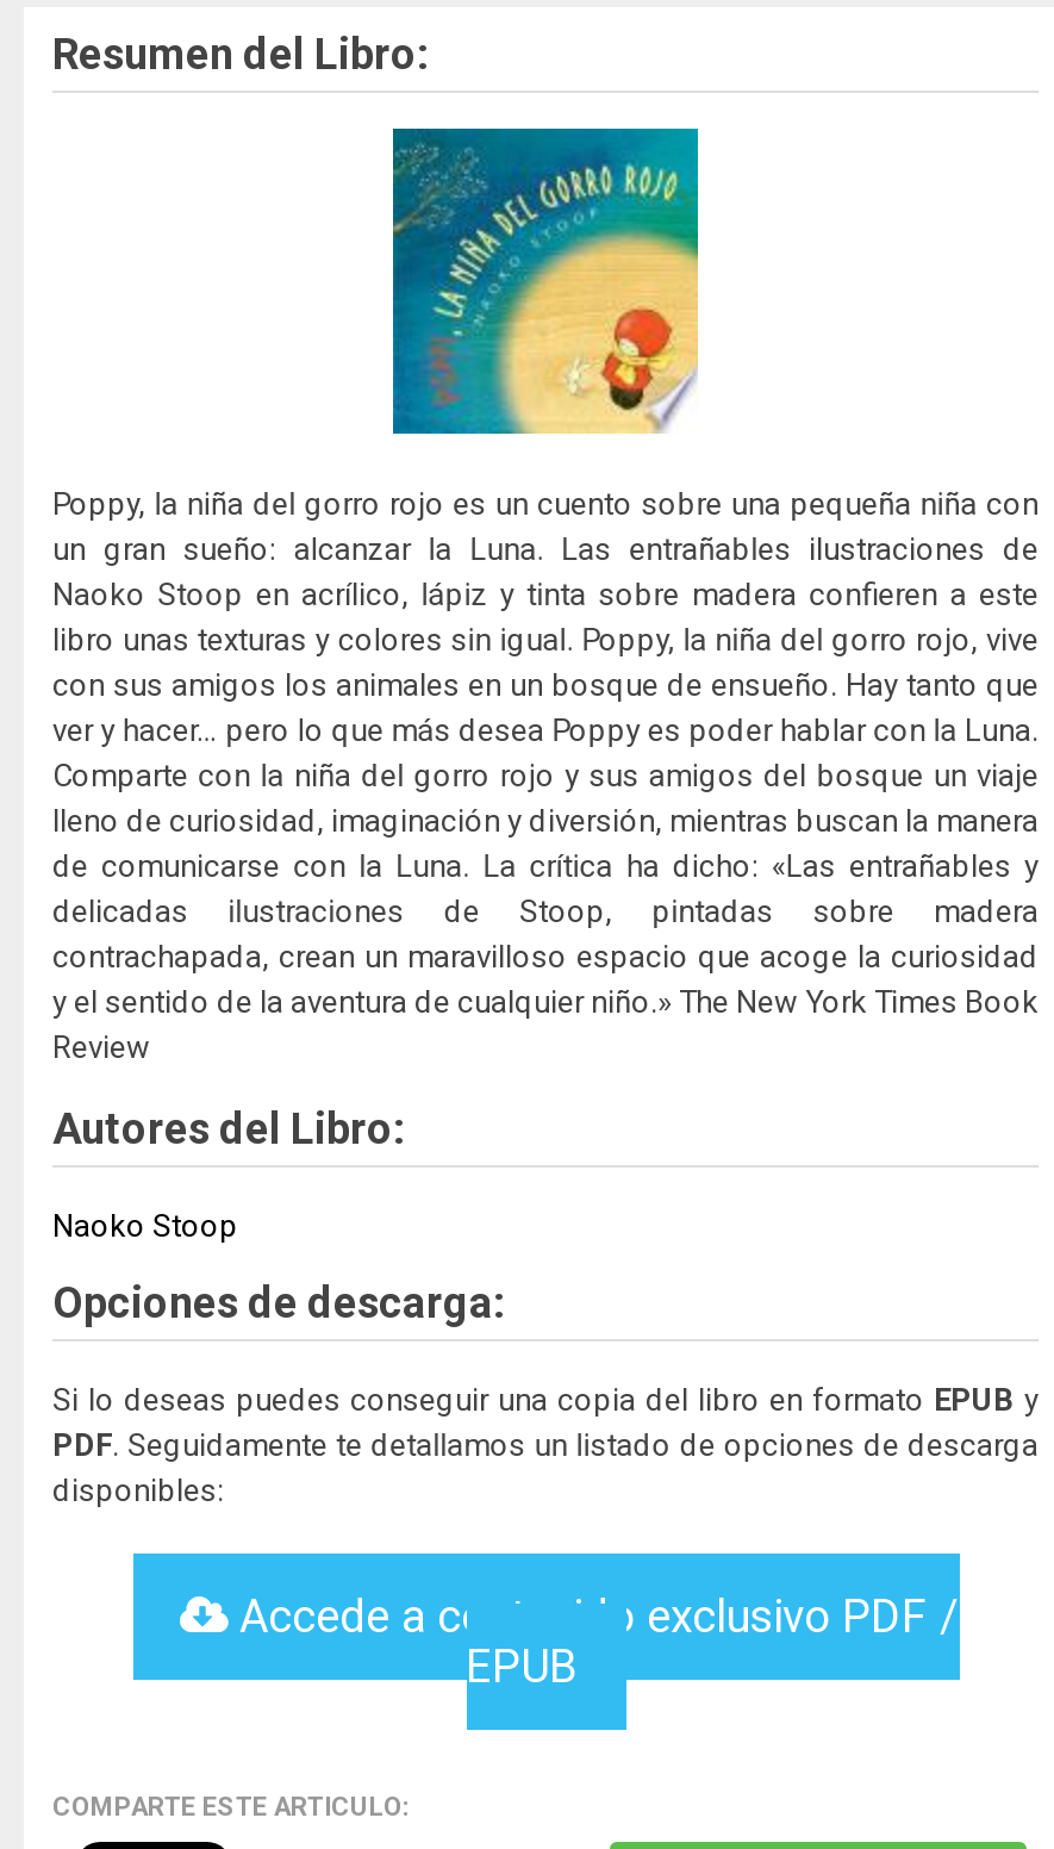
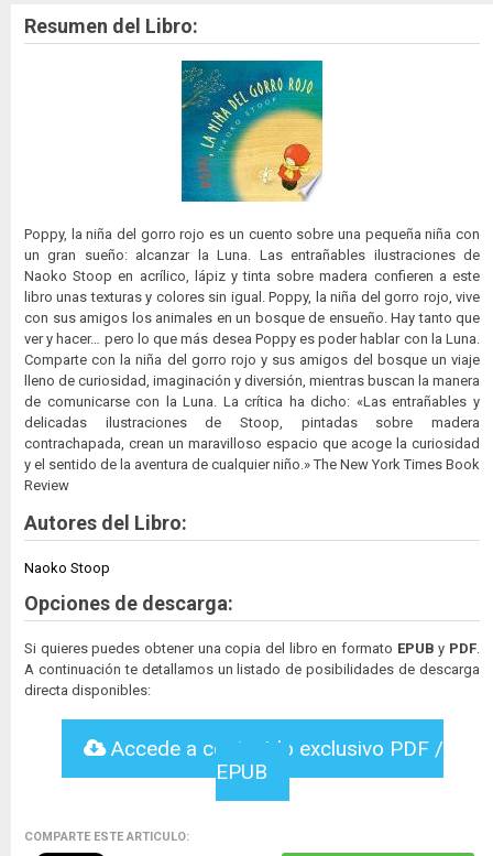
[52,1381,1039,1507] Si lo deseas puedes conseguir una copia del libro en formato EPUB y | PDF. Seguidamente te detallamos un listado de opciones de descarga | disponibles: -> [24,640,480,698] Si quieres puedes obtener una copia del libro en formato EPUB y PDF. | A continuación te detallamos un listado de posibilidades de descarga | directa disponibles:

